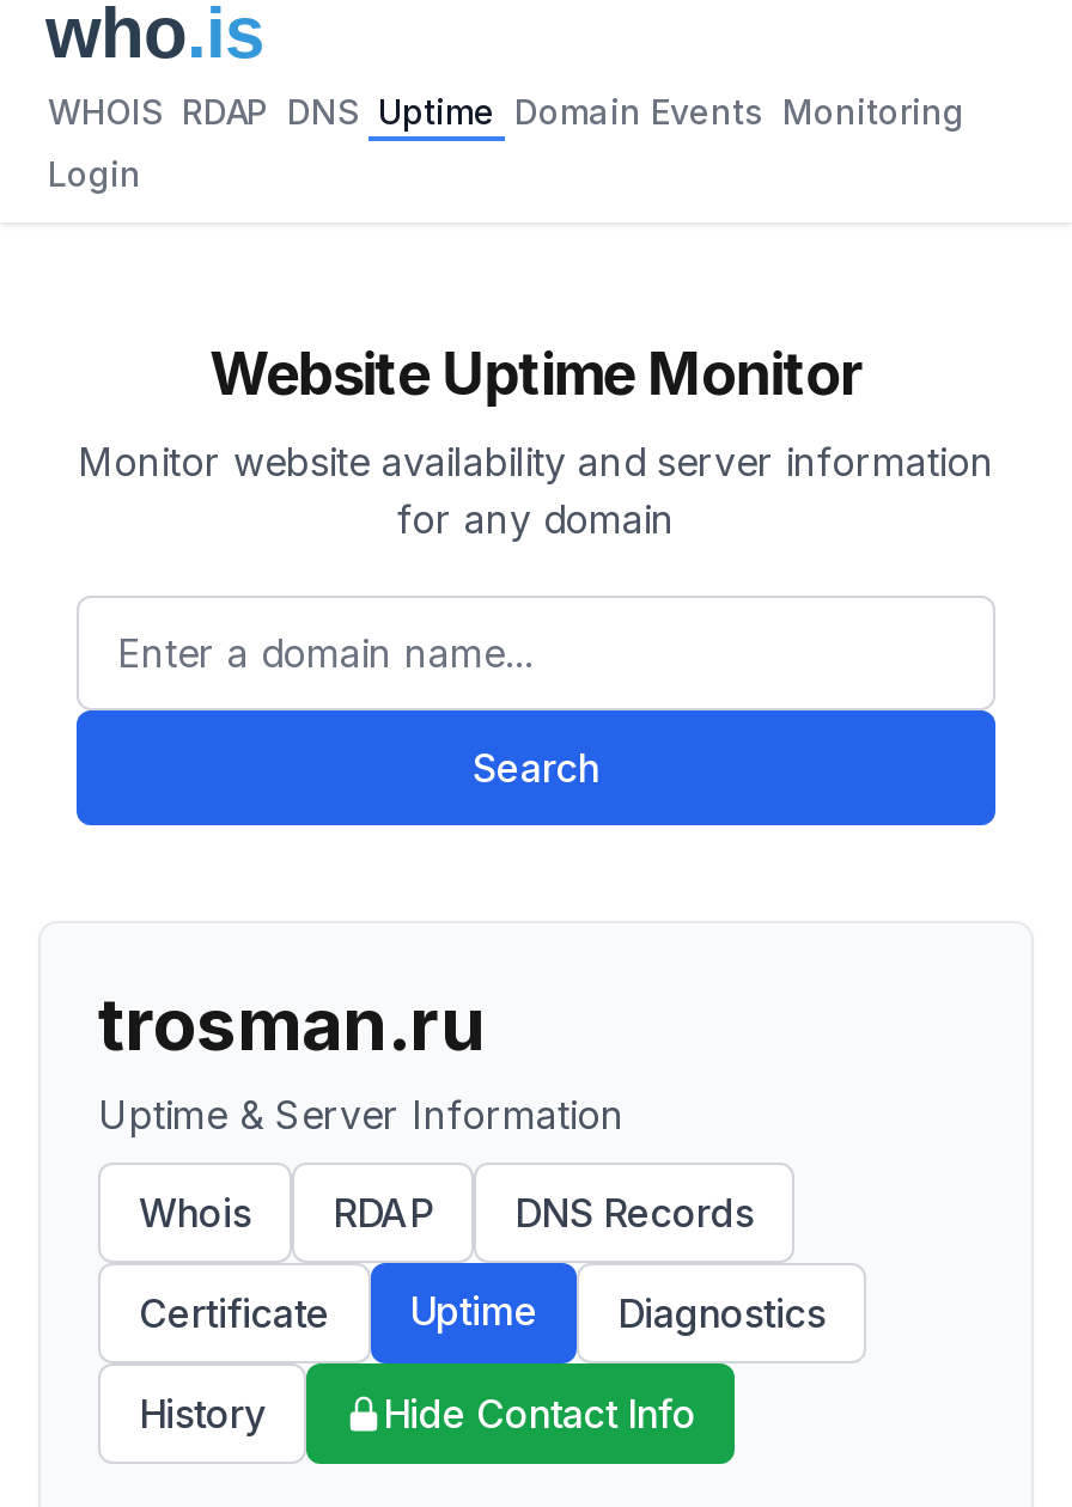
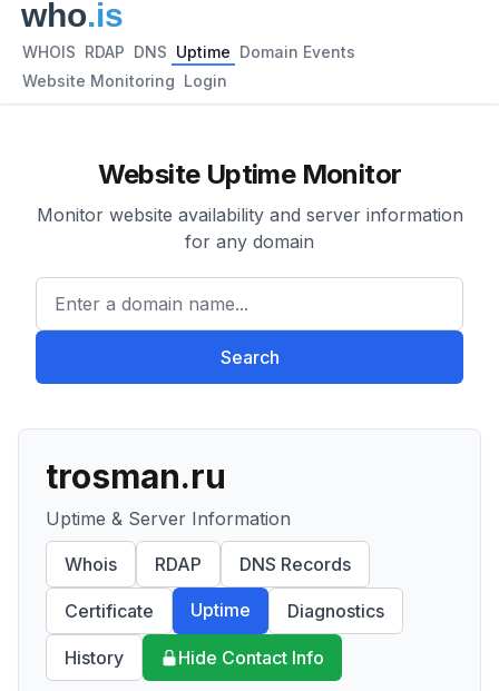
[48,91,964,132] WHOIS RDAP DNS Uptime Domain Events Monitoring -> [22,42,355,61] WHOIS RDAP DNS Uptime Domain Events
[48,153,141,194] Login -> [22,71,227,90] Website Monitoring Login

